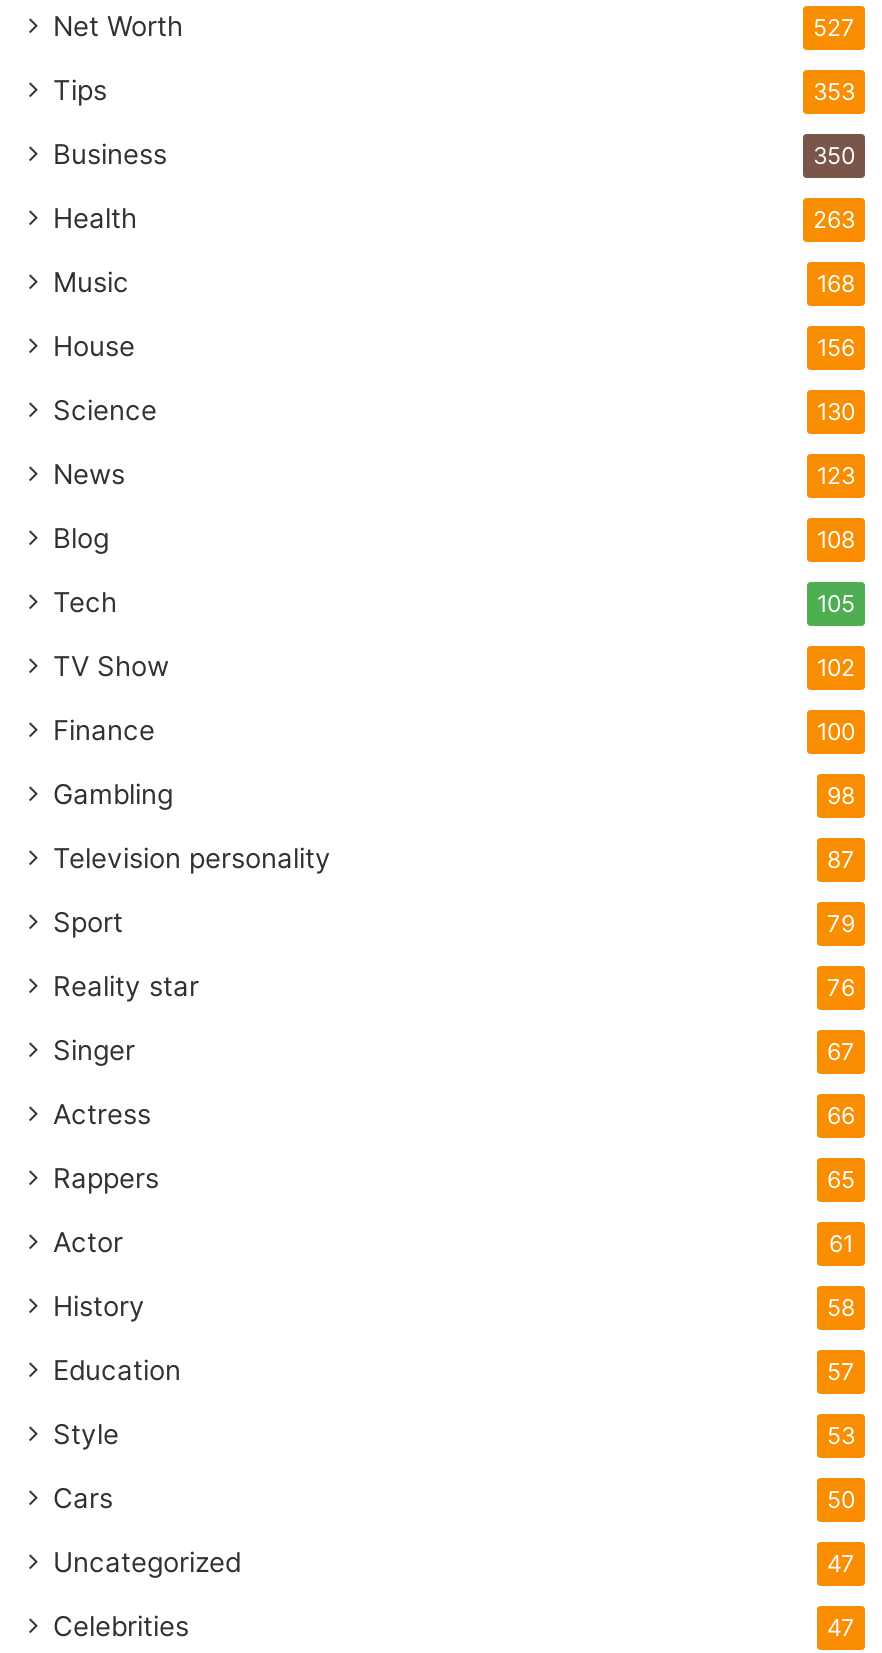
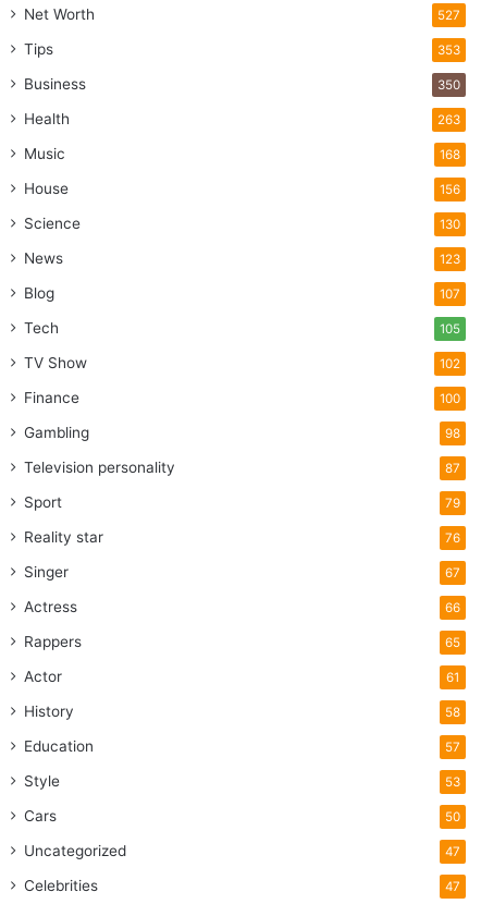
[817,525,855,553] 108 -> [440,286,460,301] 107

